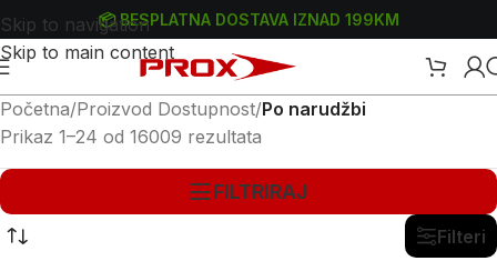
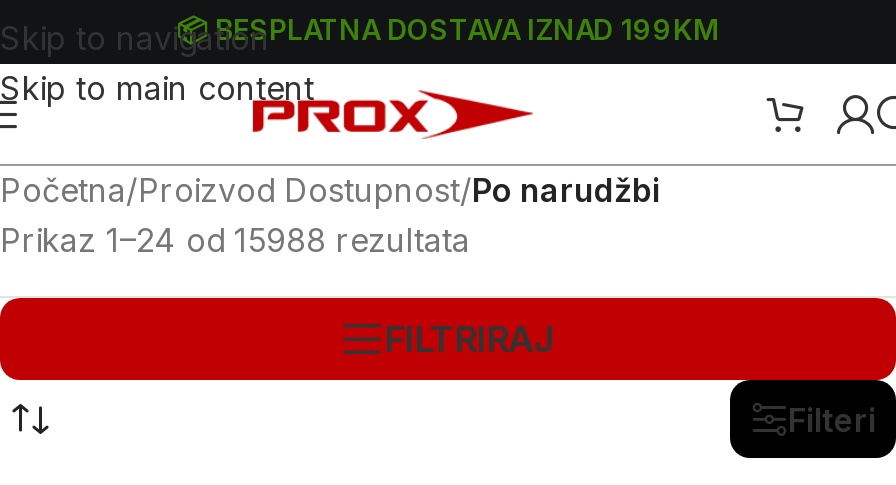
[0,126,262,148] Prikaz 1–24 od 16009 rezultata -> [0,220,470,260] Prikaz 1–24 od 15988 rezultata

